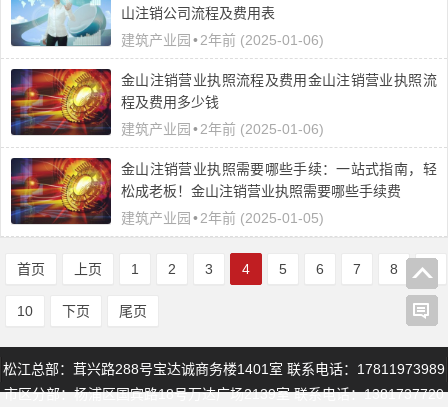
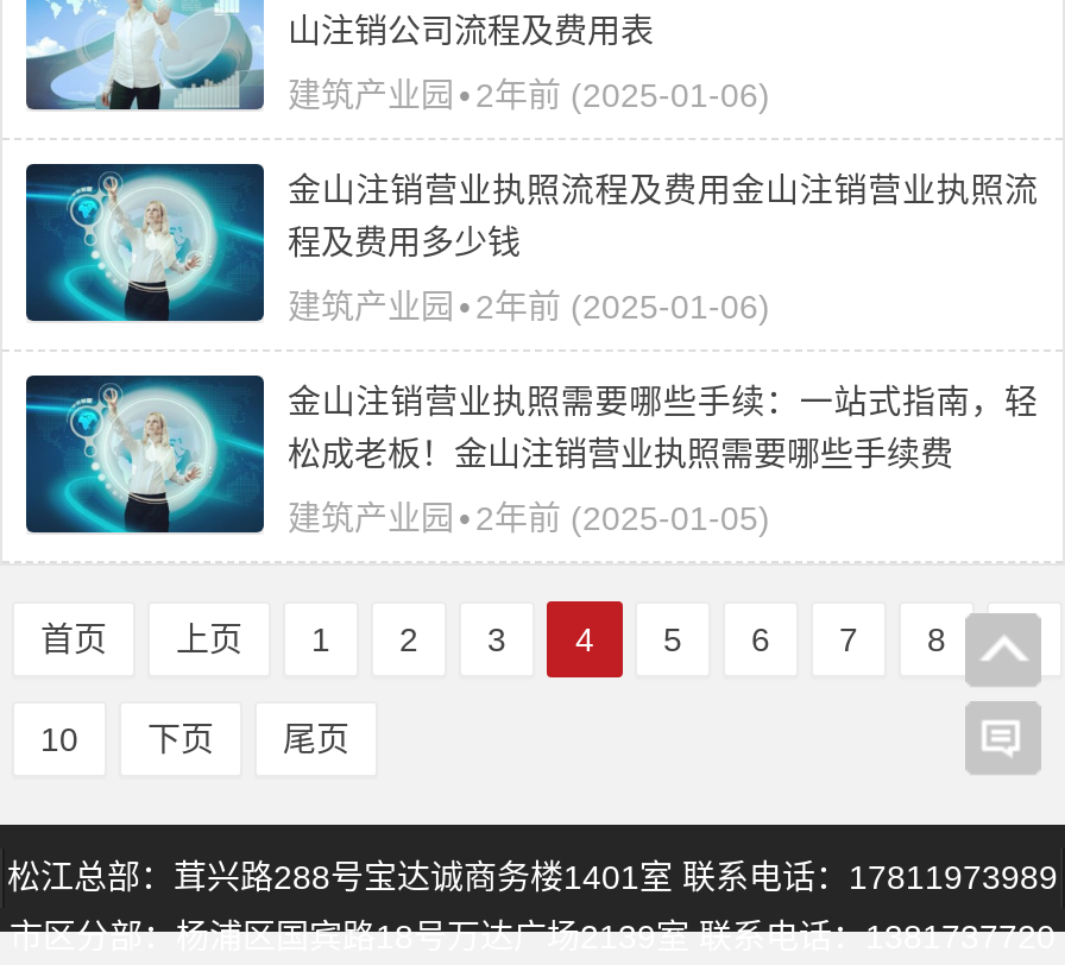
[10,68,112,136] [image] -> [24,162,266,323] [image]
[10,157,112,225] [image] -> [24,373,266,535] [image]

